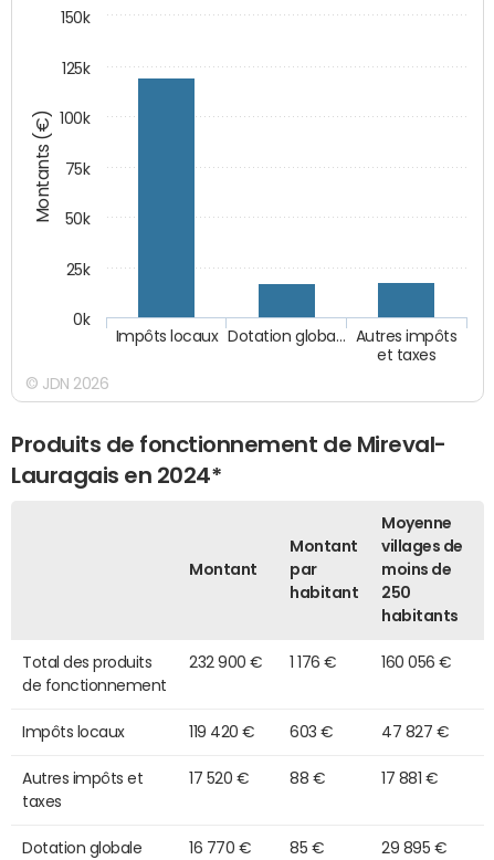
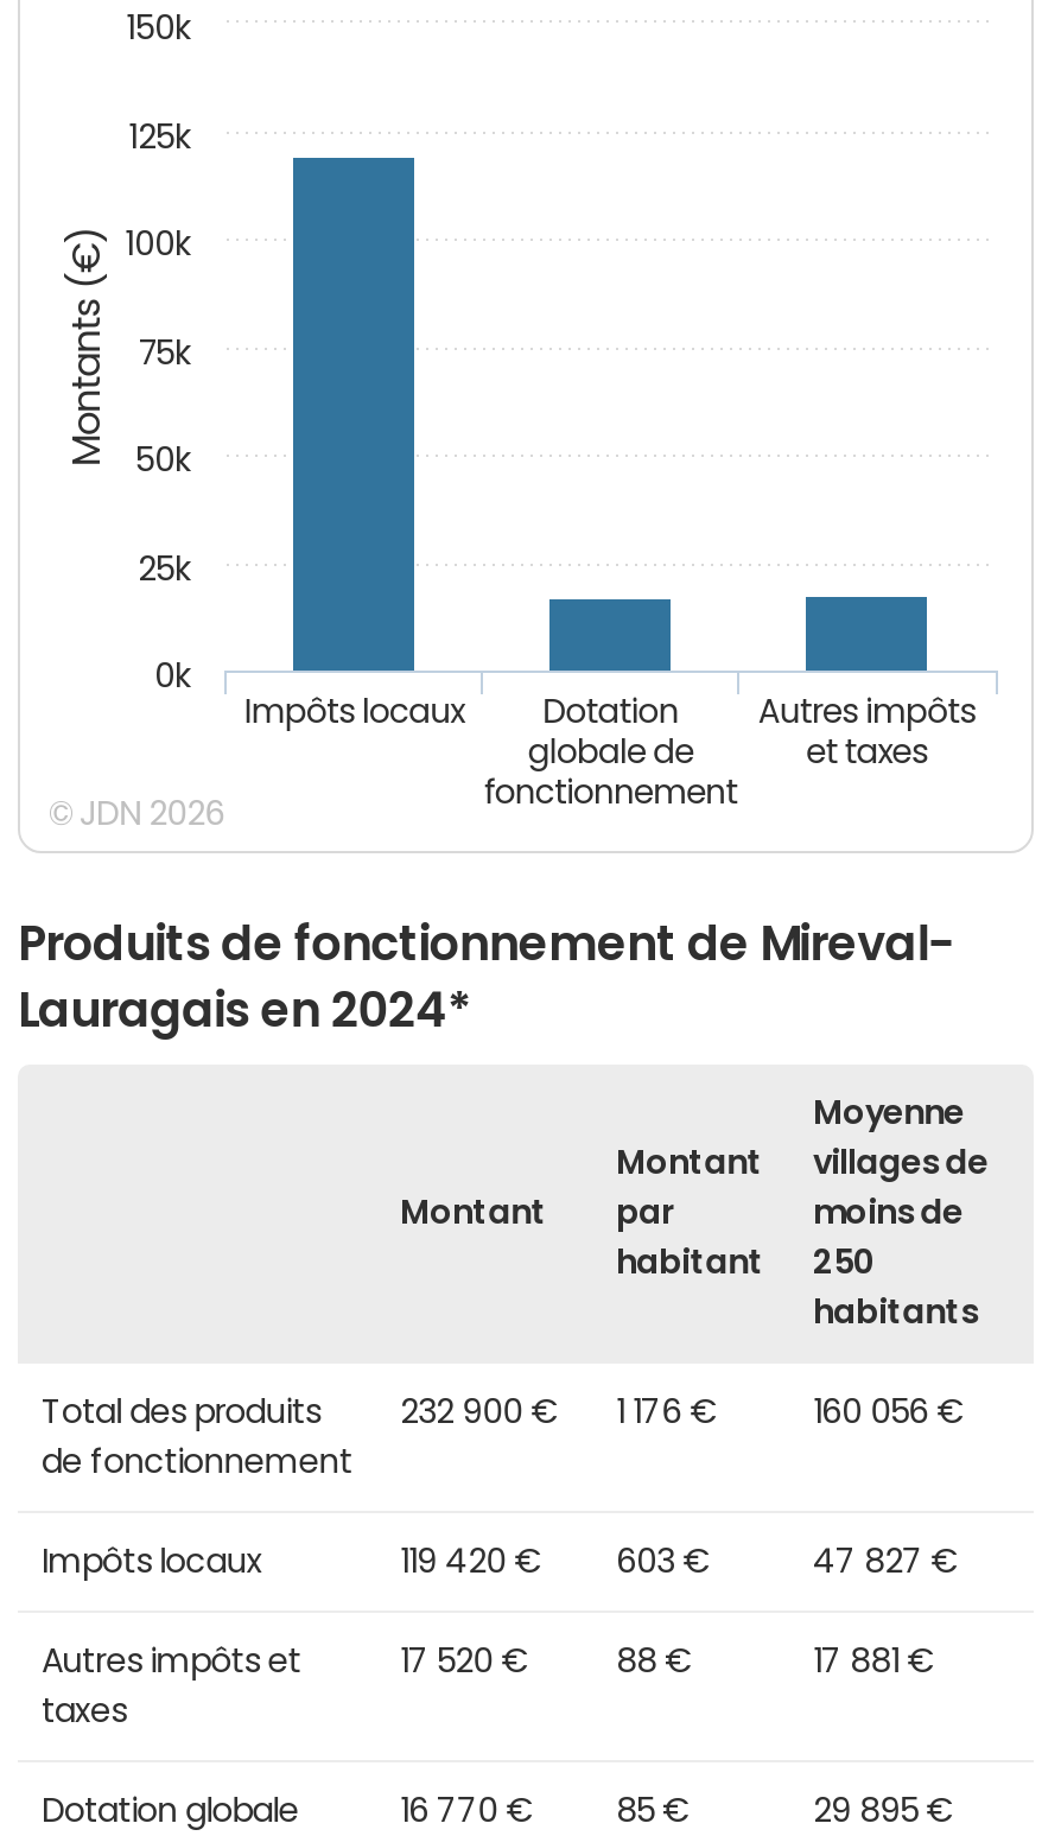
[228,328,345,346] Dotation globa… -> [484,694,738,808] Dotation | globale de | fonctionnement

